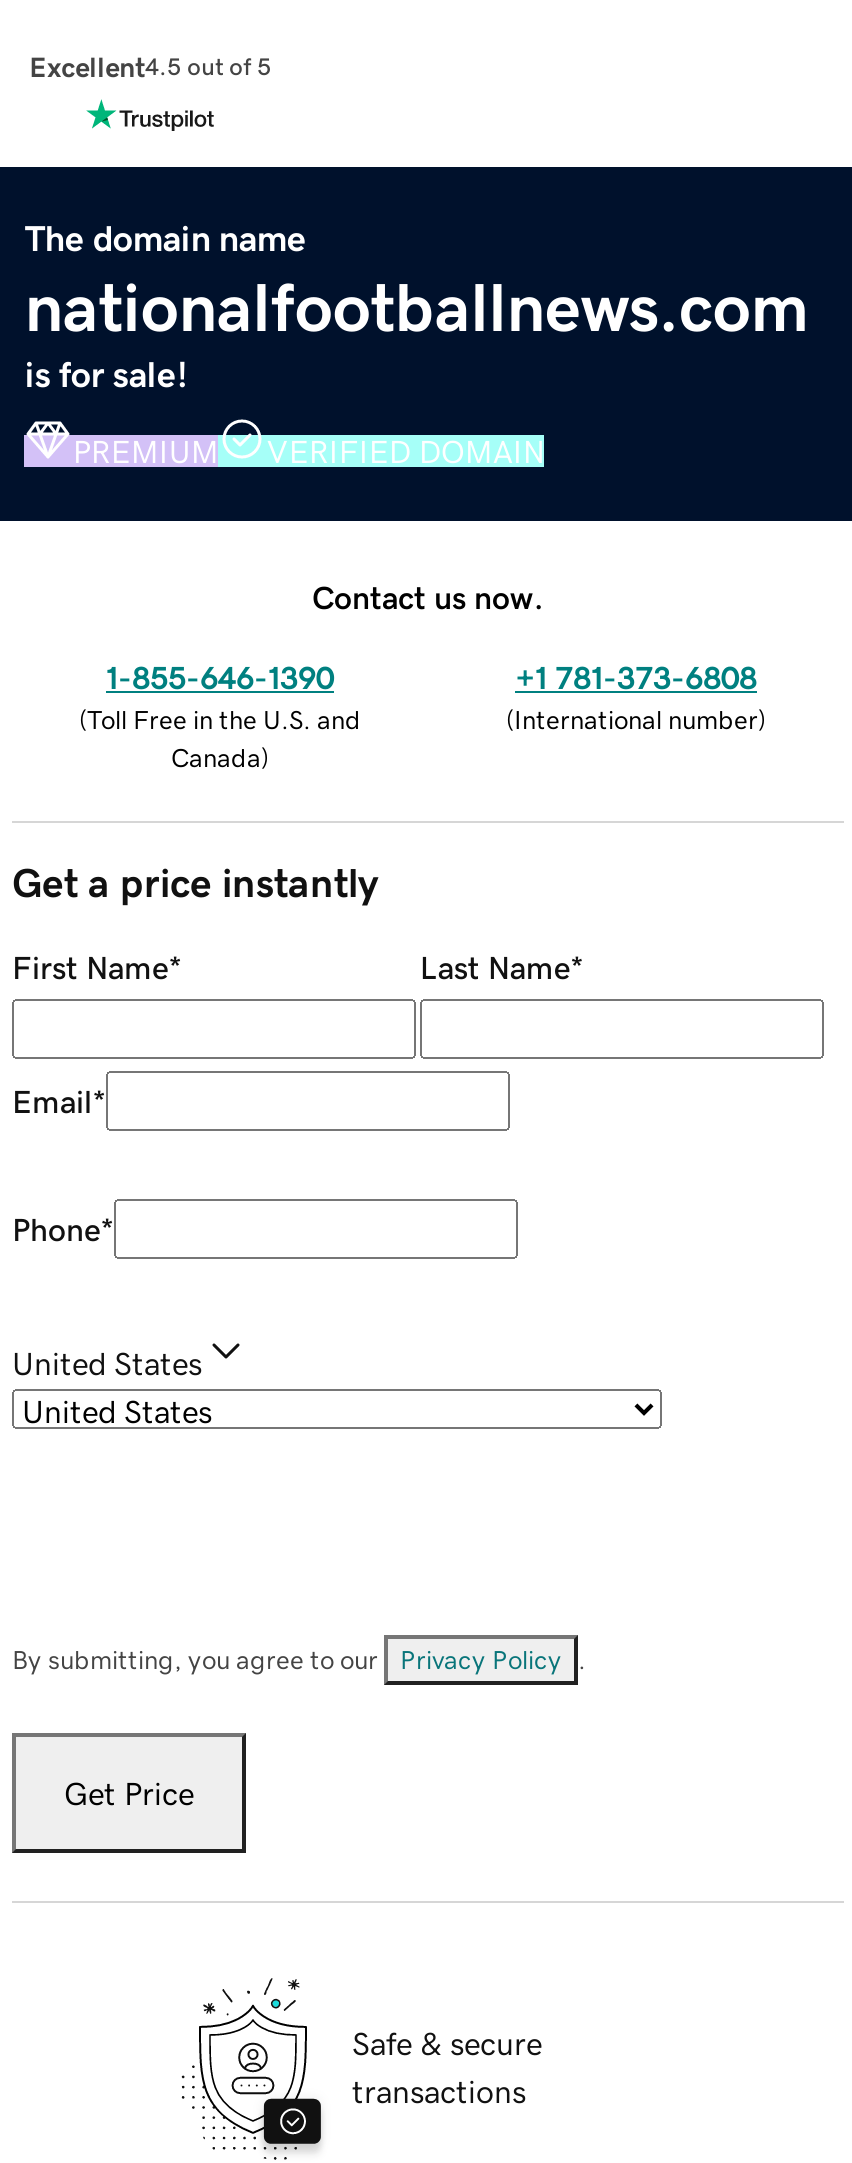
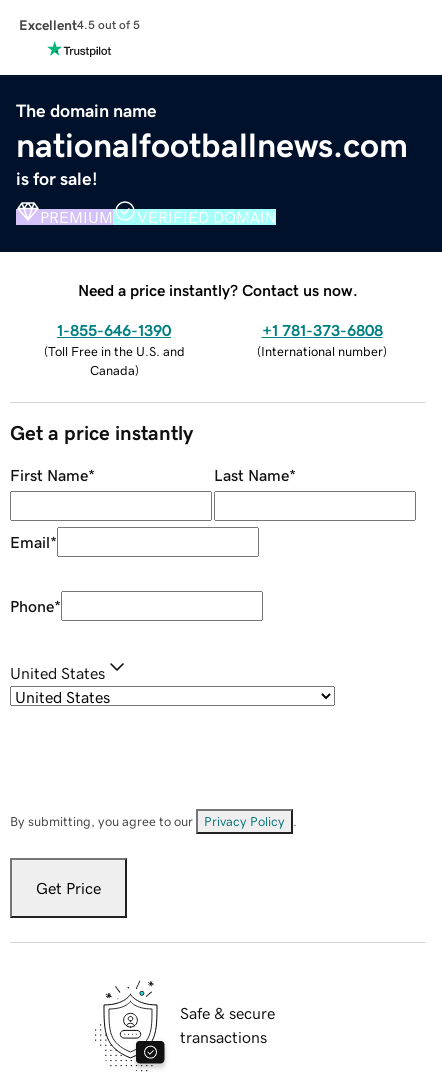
[312,580,544,612] Contact us now. -> [78,282,358,298] Need a price instantly? Contact us now.

